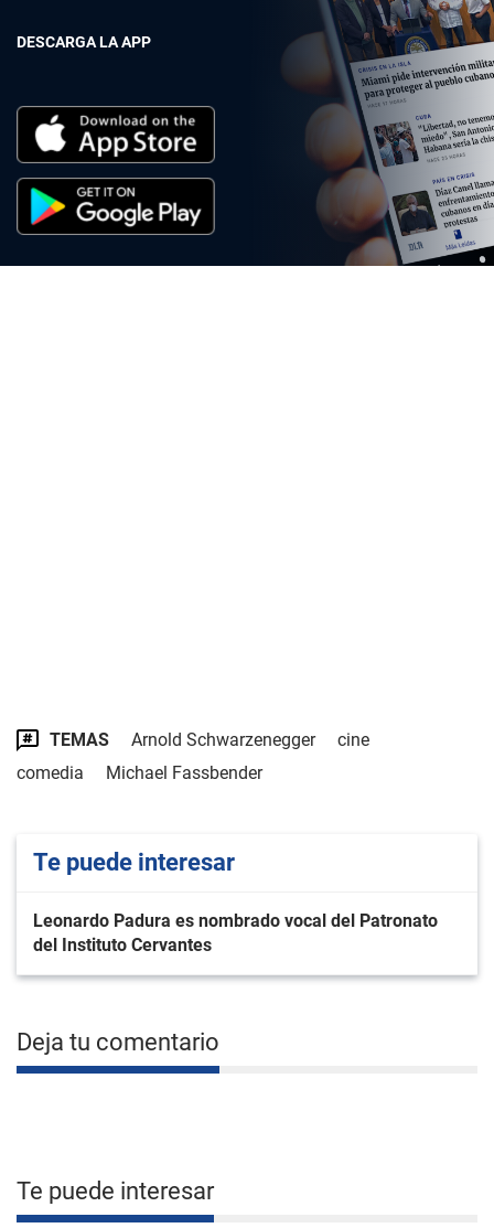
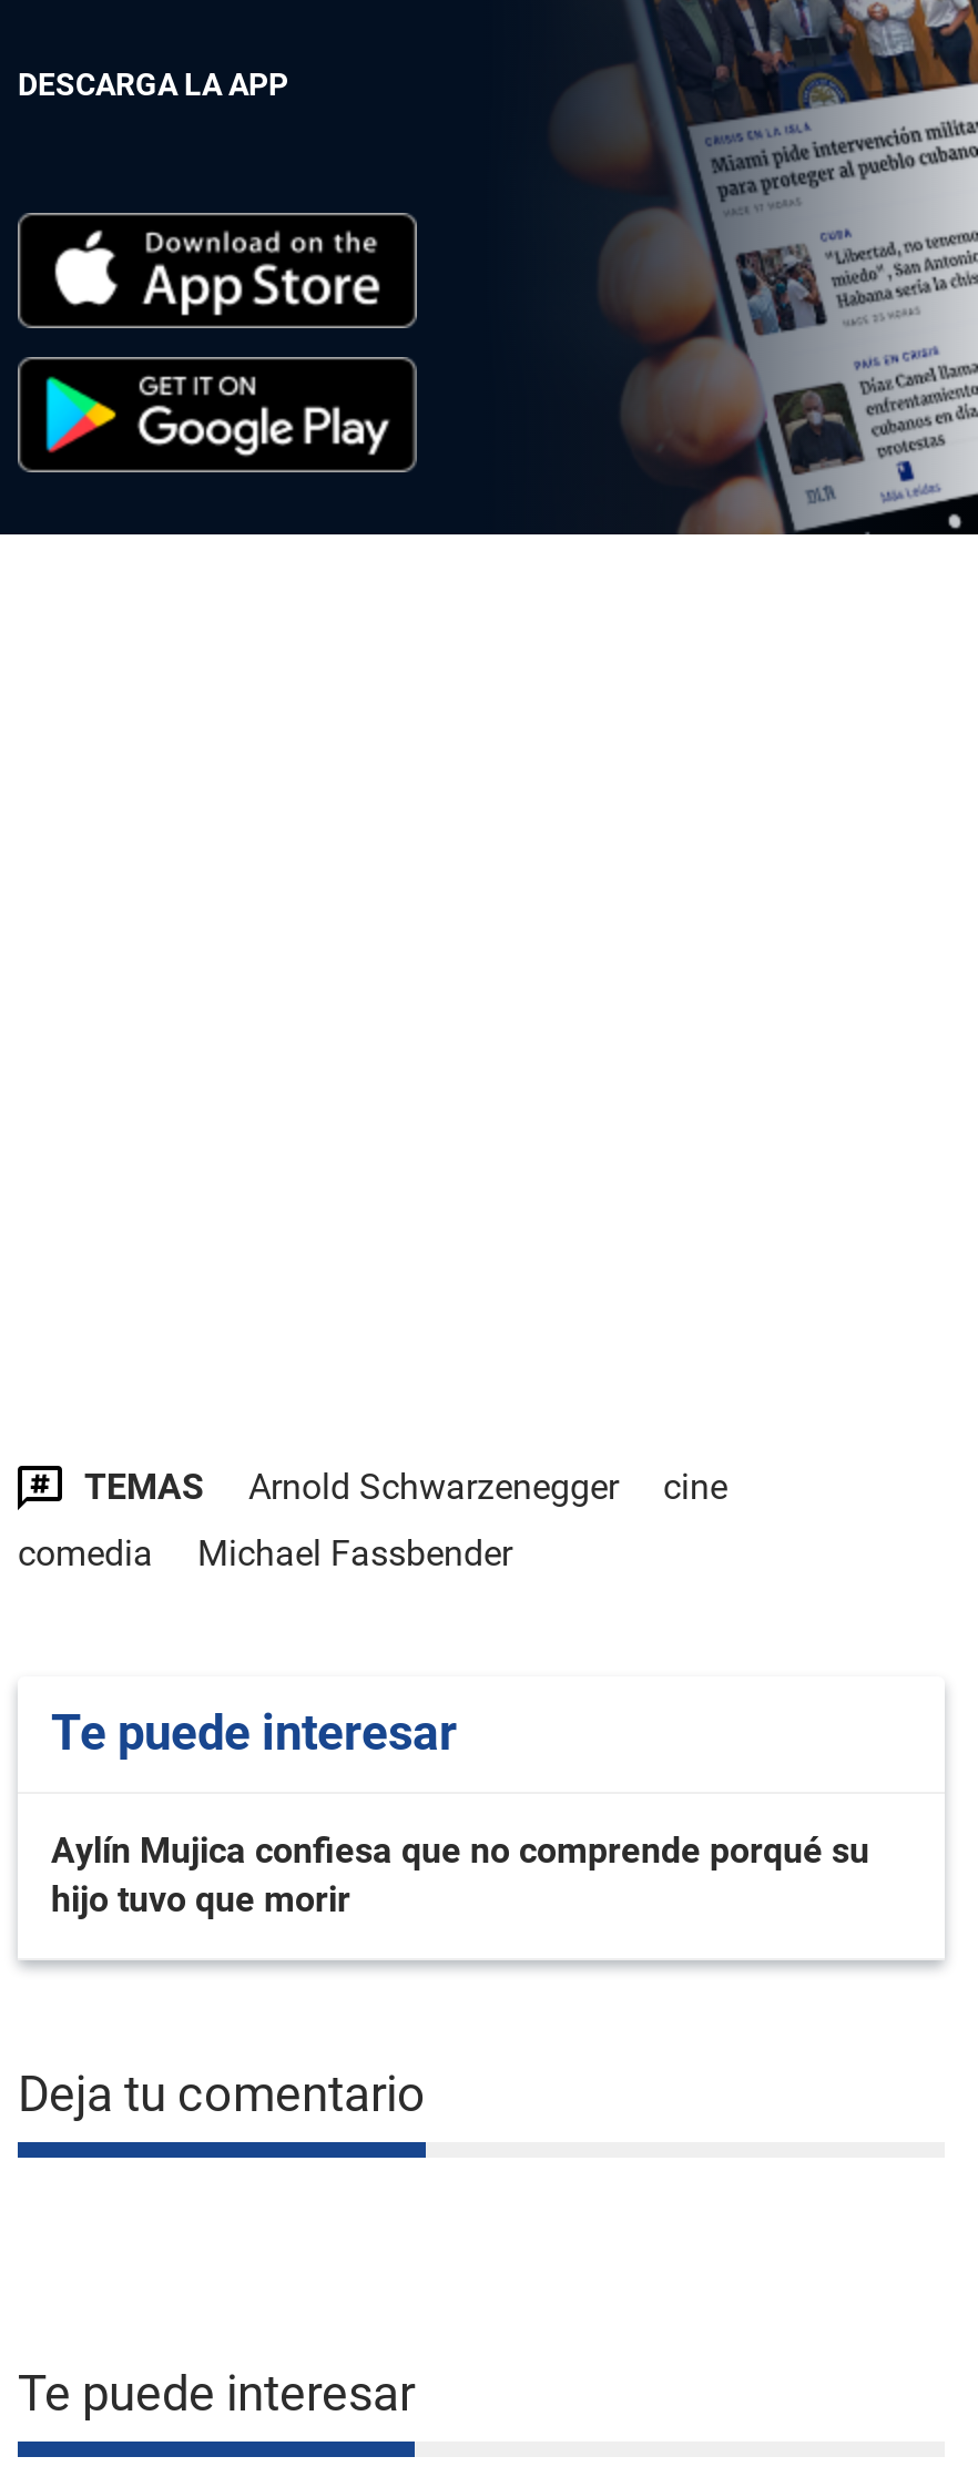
[33,910,438,955] Leonardo Padura es nombrado vocal del Patronato | del Instituto Cervantes -> [51,1829,869,1920] Aylín Mujica confiesa que no comprende porqué su | hijo tuvo que morir

